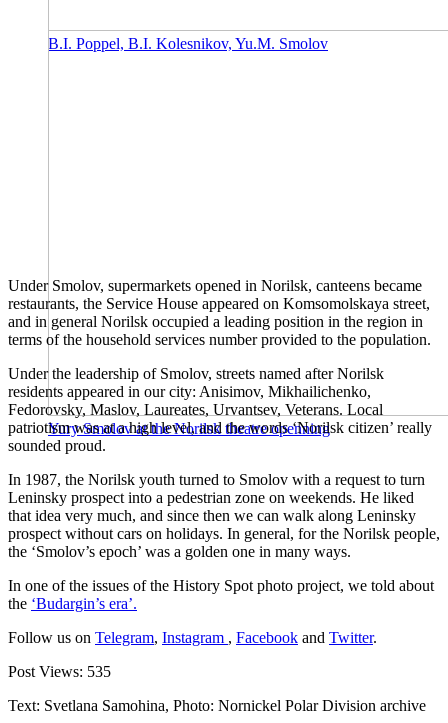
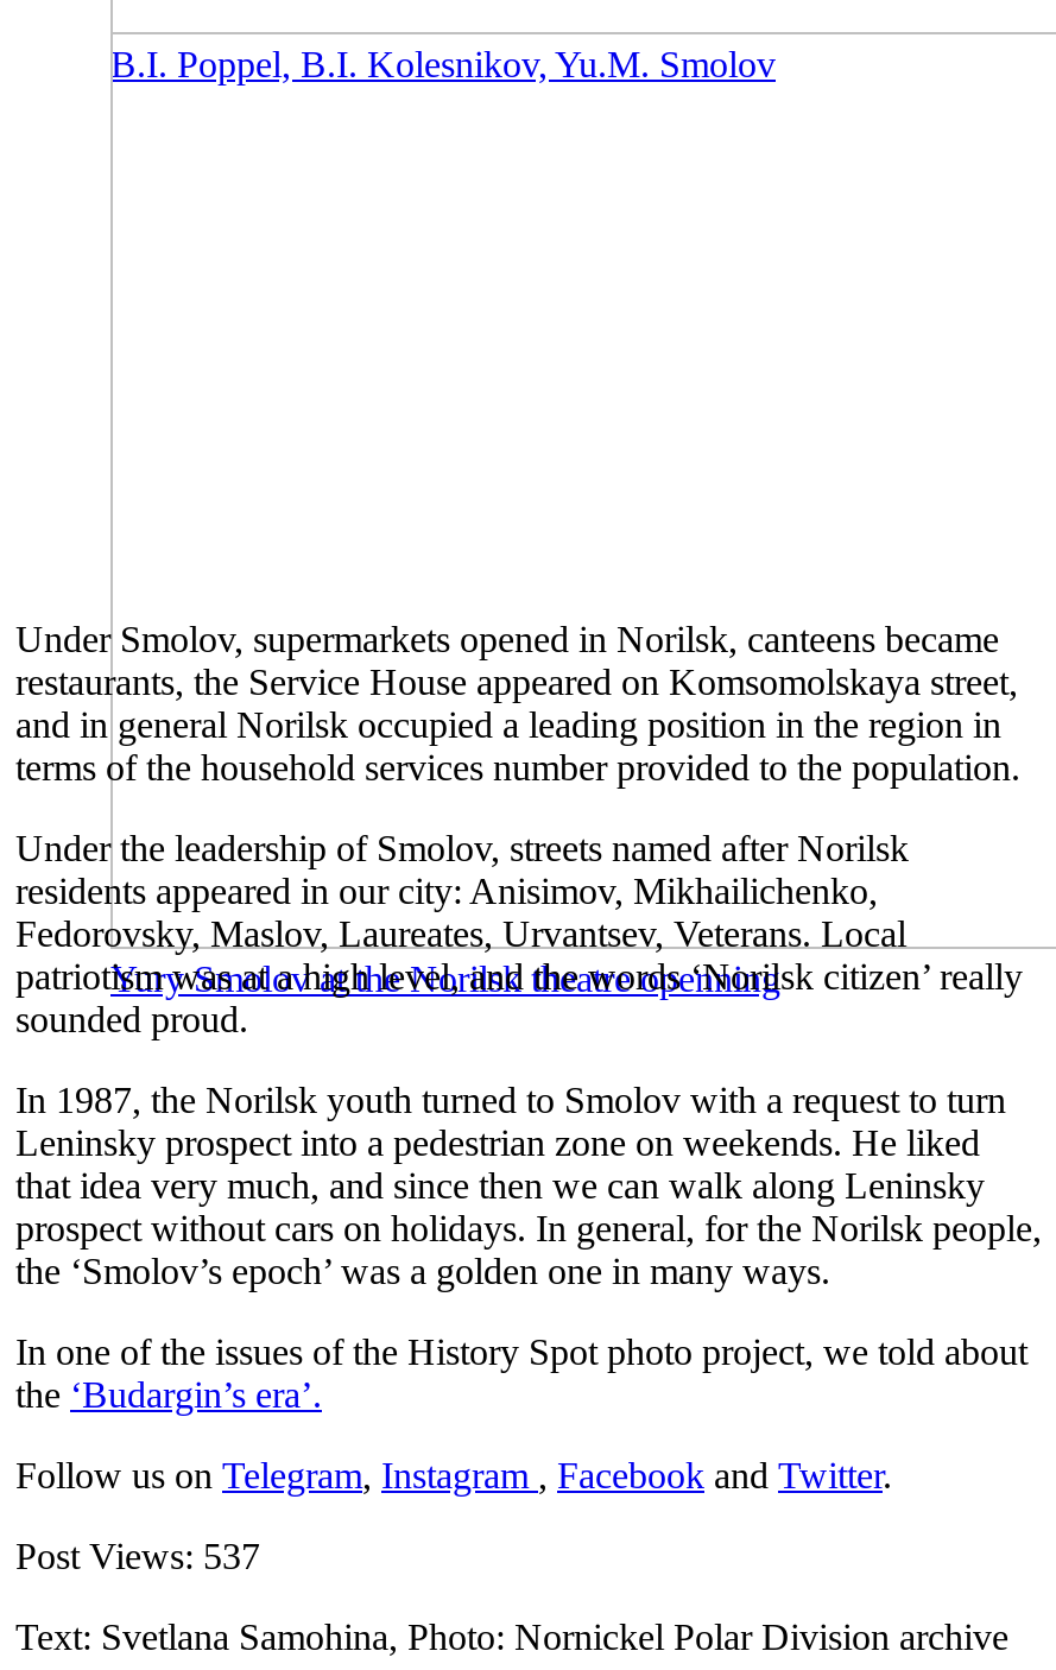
[8,663,111,680] Post Views: 535 -> [15,1537,260,1577] Post Views: 537

